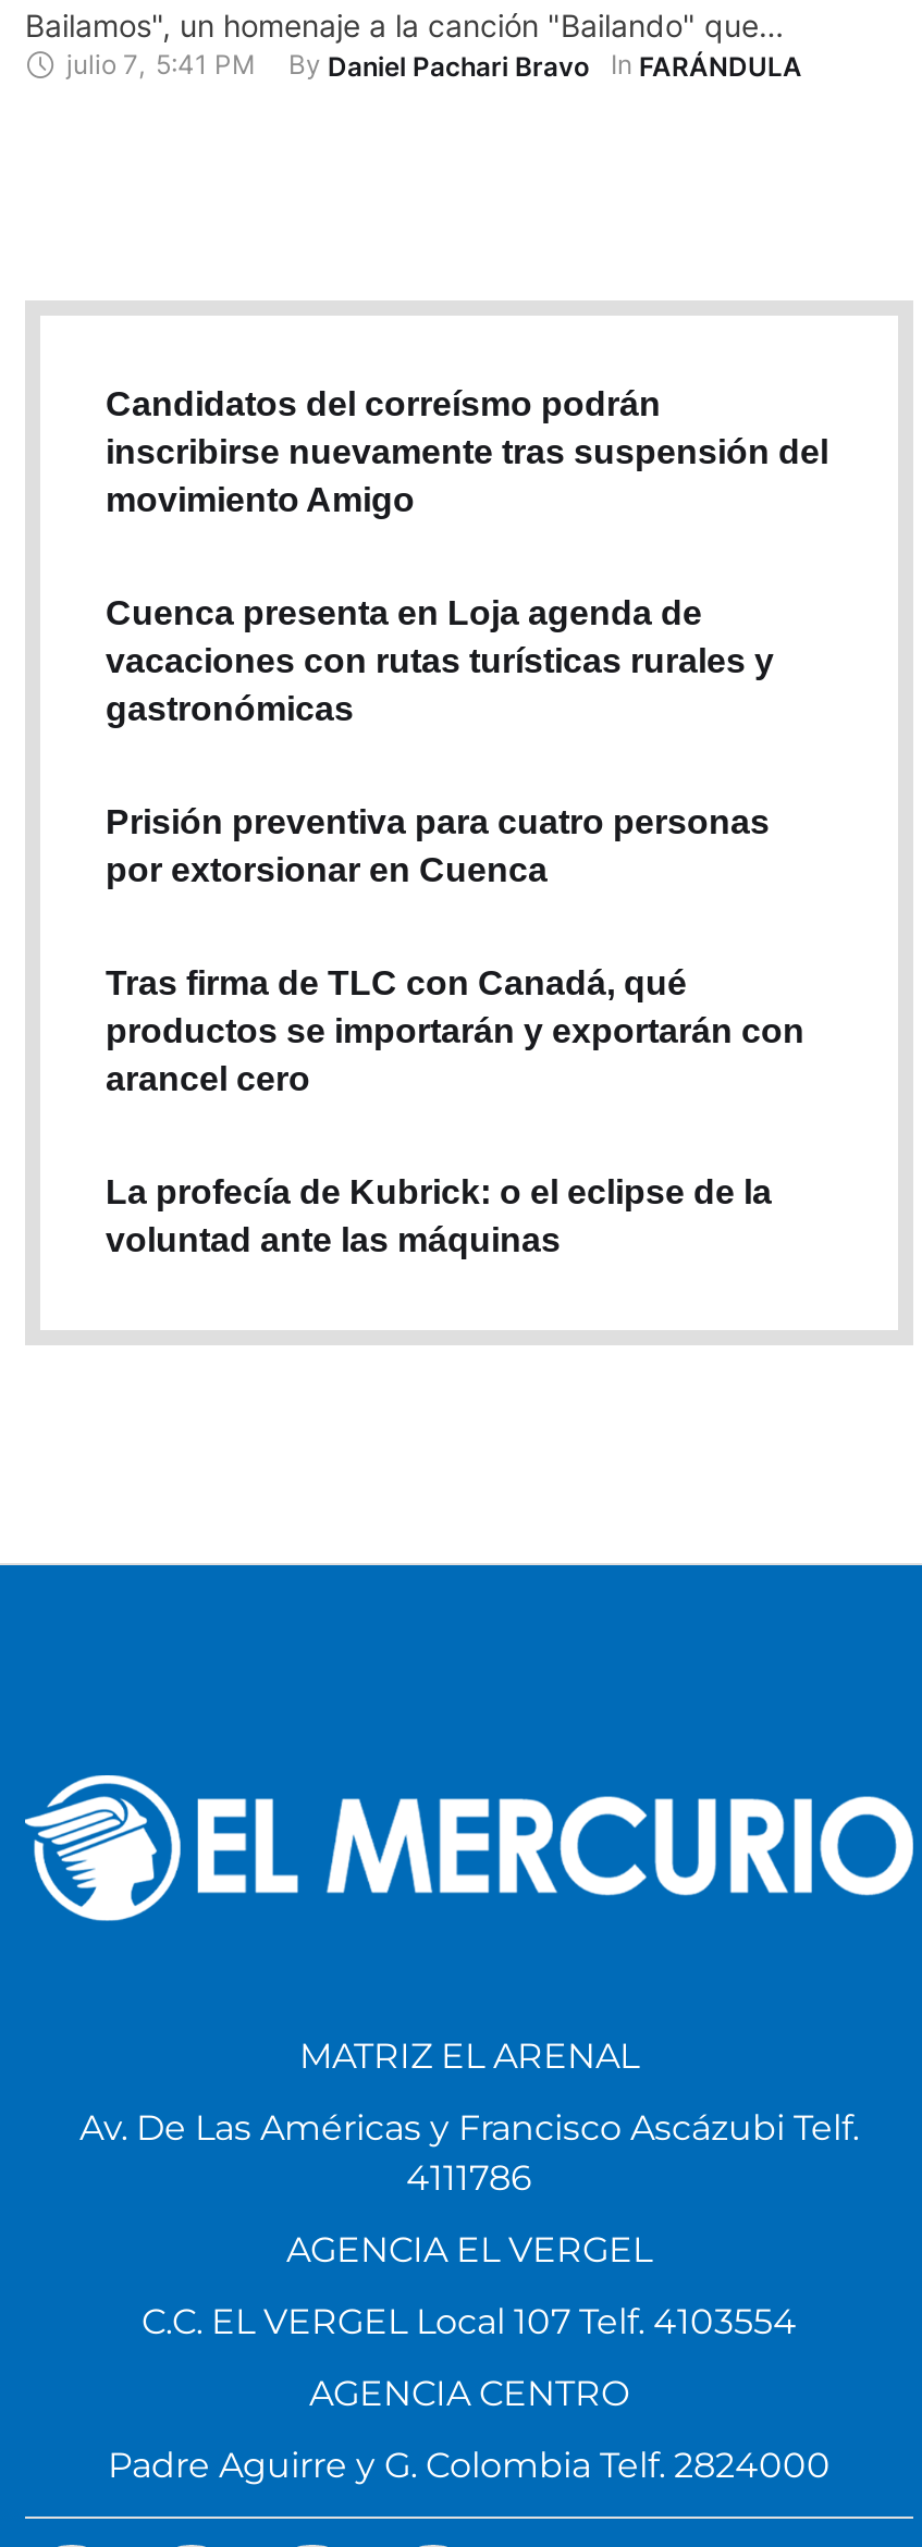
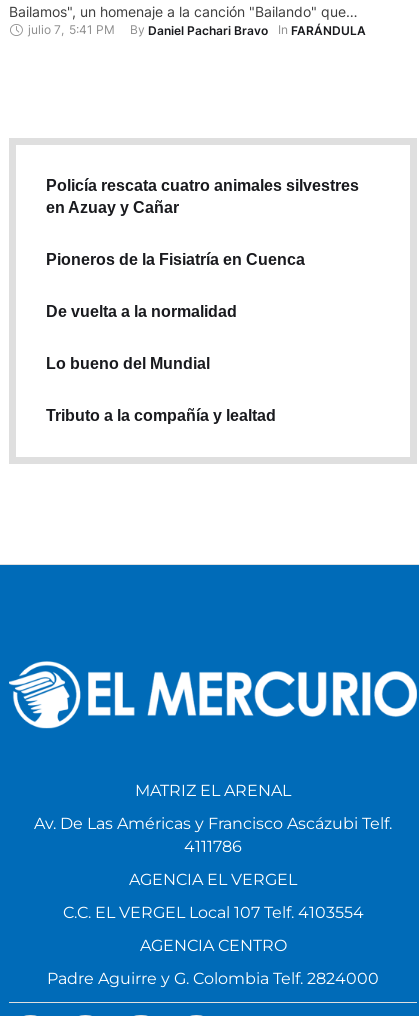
[106,385,828,517] Candidatos del correísmo podrán | inscribirse nuevamente tras suspensión del | movimiento Amigo -> [46,177,359,216] Policía rescata cuatro animales silvestres | en Azuay y Cañar
[106,594,774,726] Cuenca presenta en Loja agenda de | vacaciones con rutas turísticas rurales y | gastronómicas -> [46,251,305,268] Pioneros de la Fisiatría en Cuenca
[106,803,770,888] Prisión preventiva para cuatro personas | por extorsionar en Cuenca -> [46,303,237,320] De vuelta a la normalidad
[106,964,804,1097] Tras firma de TLC con Canadá, qué | productos se importarán y exportarán con | arancel cero -> [46,355,210,372] Lo bueno del Mundial
[106,1173,772,1258] La profecía de Kubrick: o el eclipse de la | voluntad ante las máquinas -> [46,407,276,424] Tributo a la compañía y lealtad

